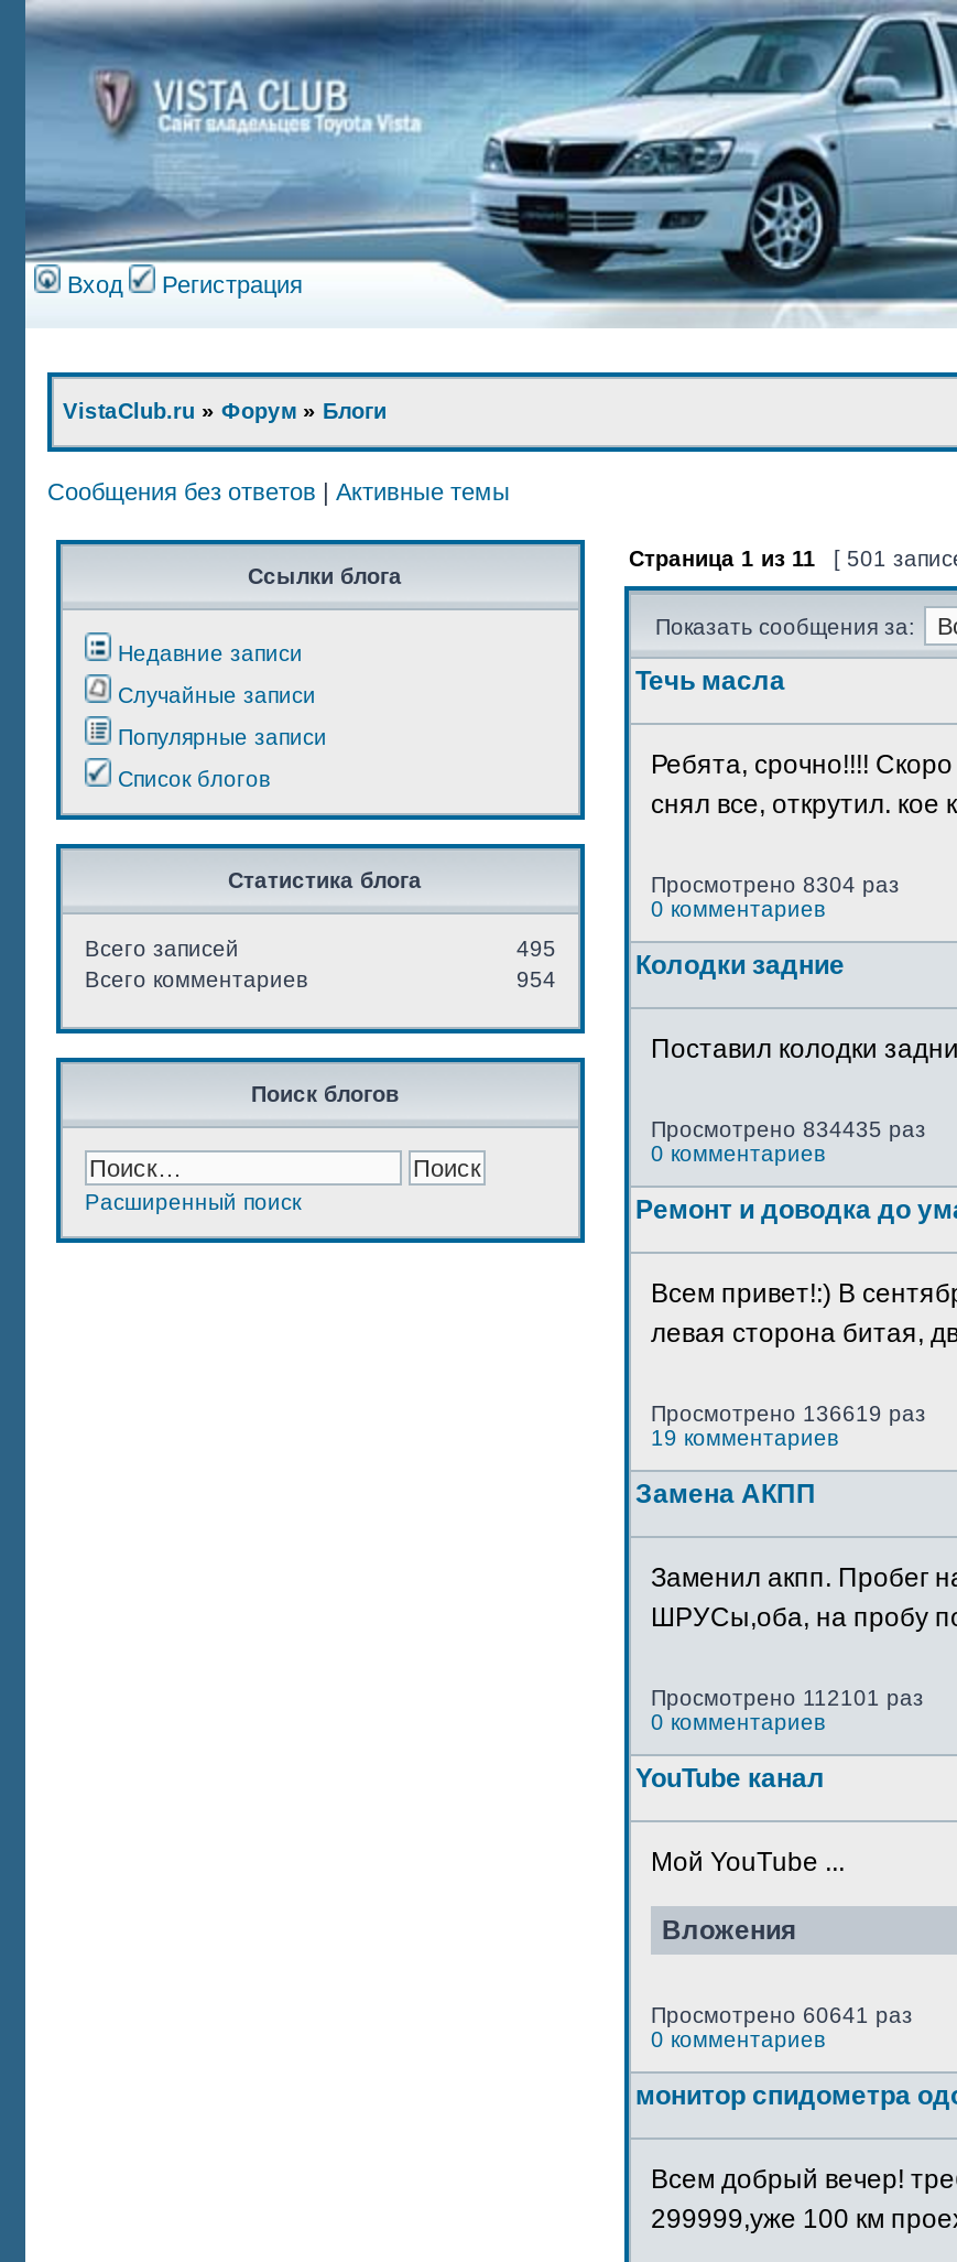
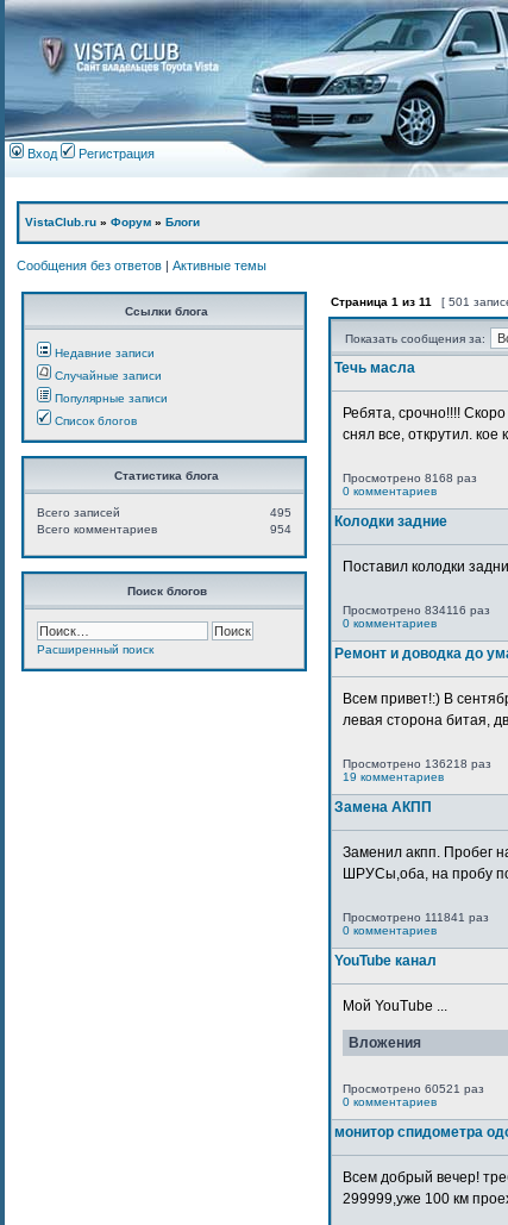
[651,873,900,897] Просмотрено 8304 раз -> [343,471,477,485] Просмотрено 8168 раз
[651,1117,926,1141] Просмотрено 834435 раз -> [343,604,490,617] Просмотрено 834116 раз
[651,1401,926,1426] Просмотрено 136619 раз -> [343,757,491,770] Просмотрено 136218 раз
[651,1686,924,1710] Просмотрено 112101 раз -> [343,911,489,924] Просмотрено 111841 раз
[651,2003,913,2027] Просмотрено 60641 раз -> [343,1082,484,1095] Просмотрено 60521 раз

